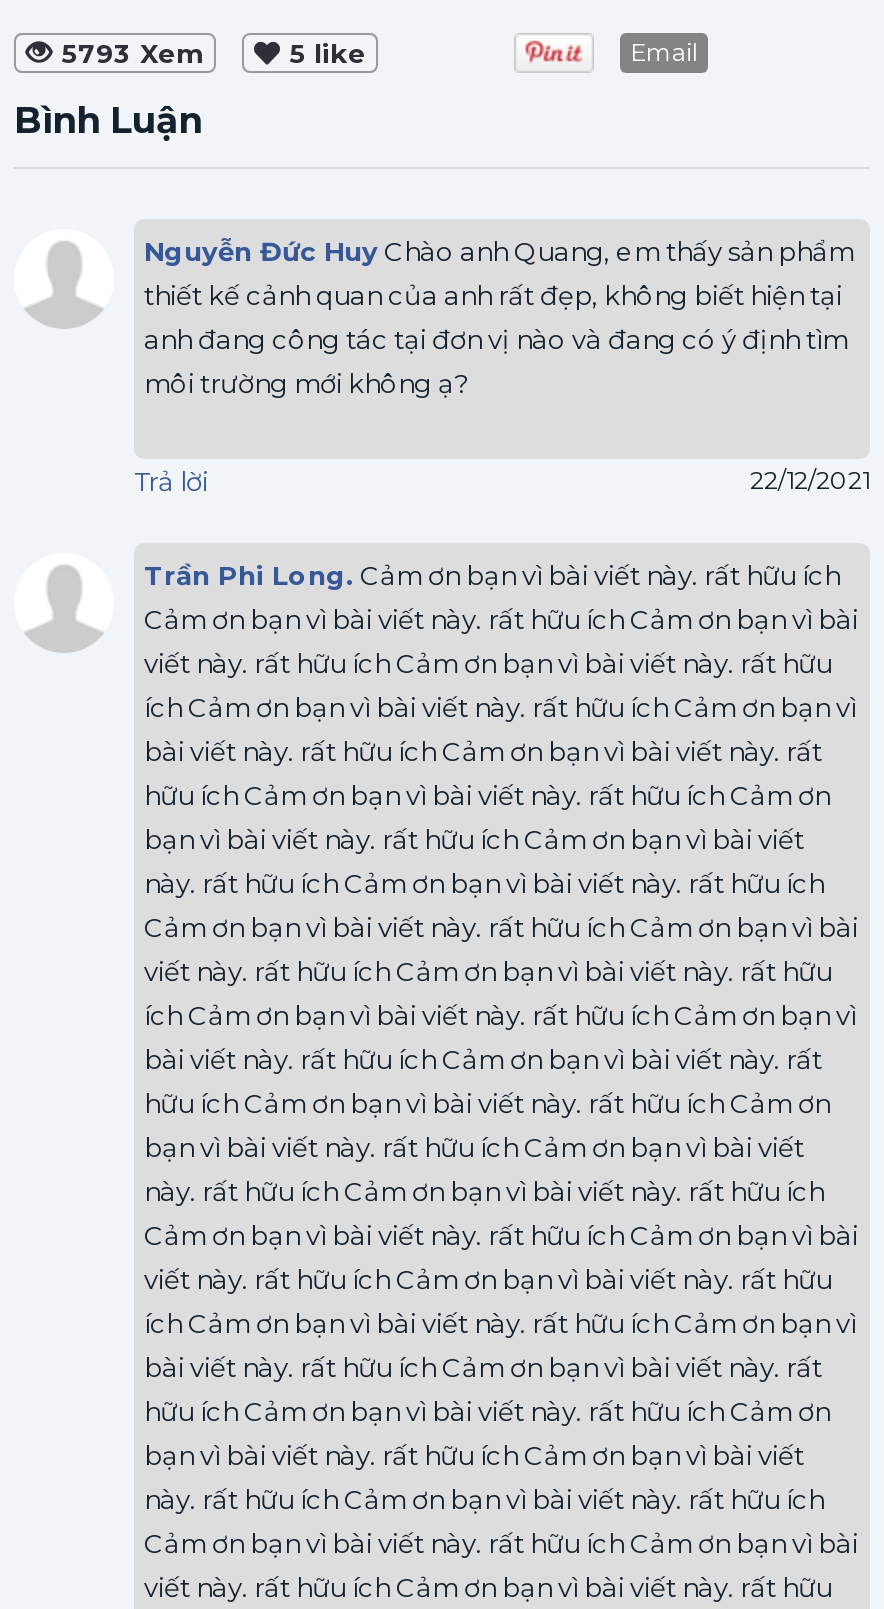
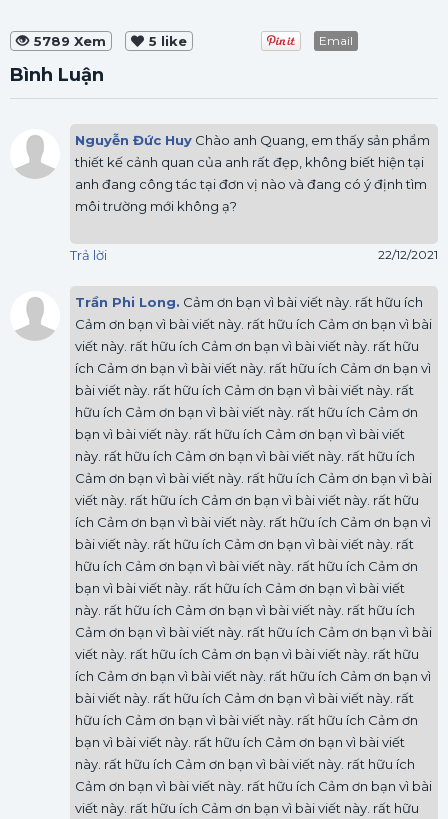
[62,37,204,69] 5793 Xem -> [34,33,106,49] 5789 Xem

